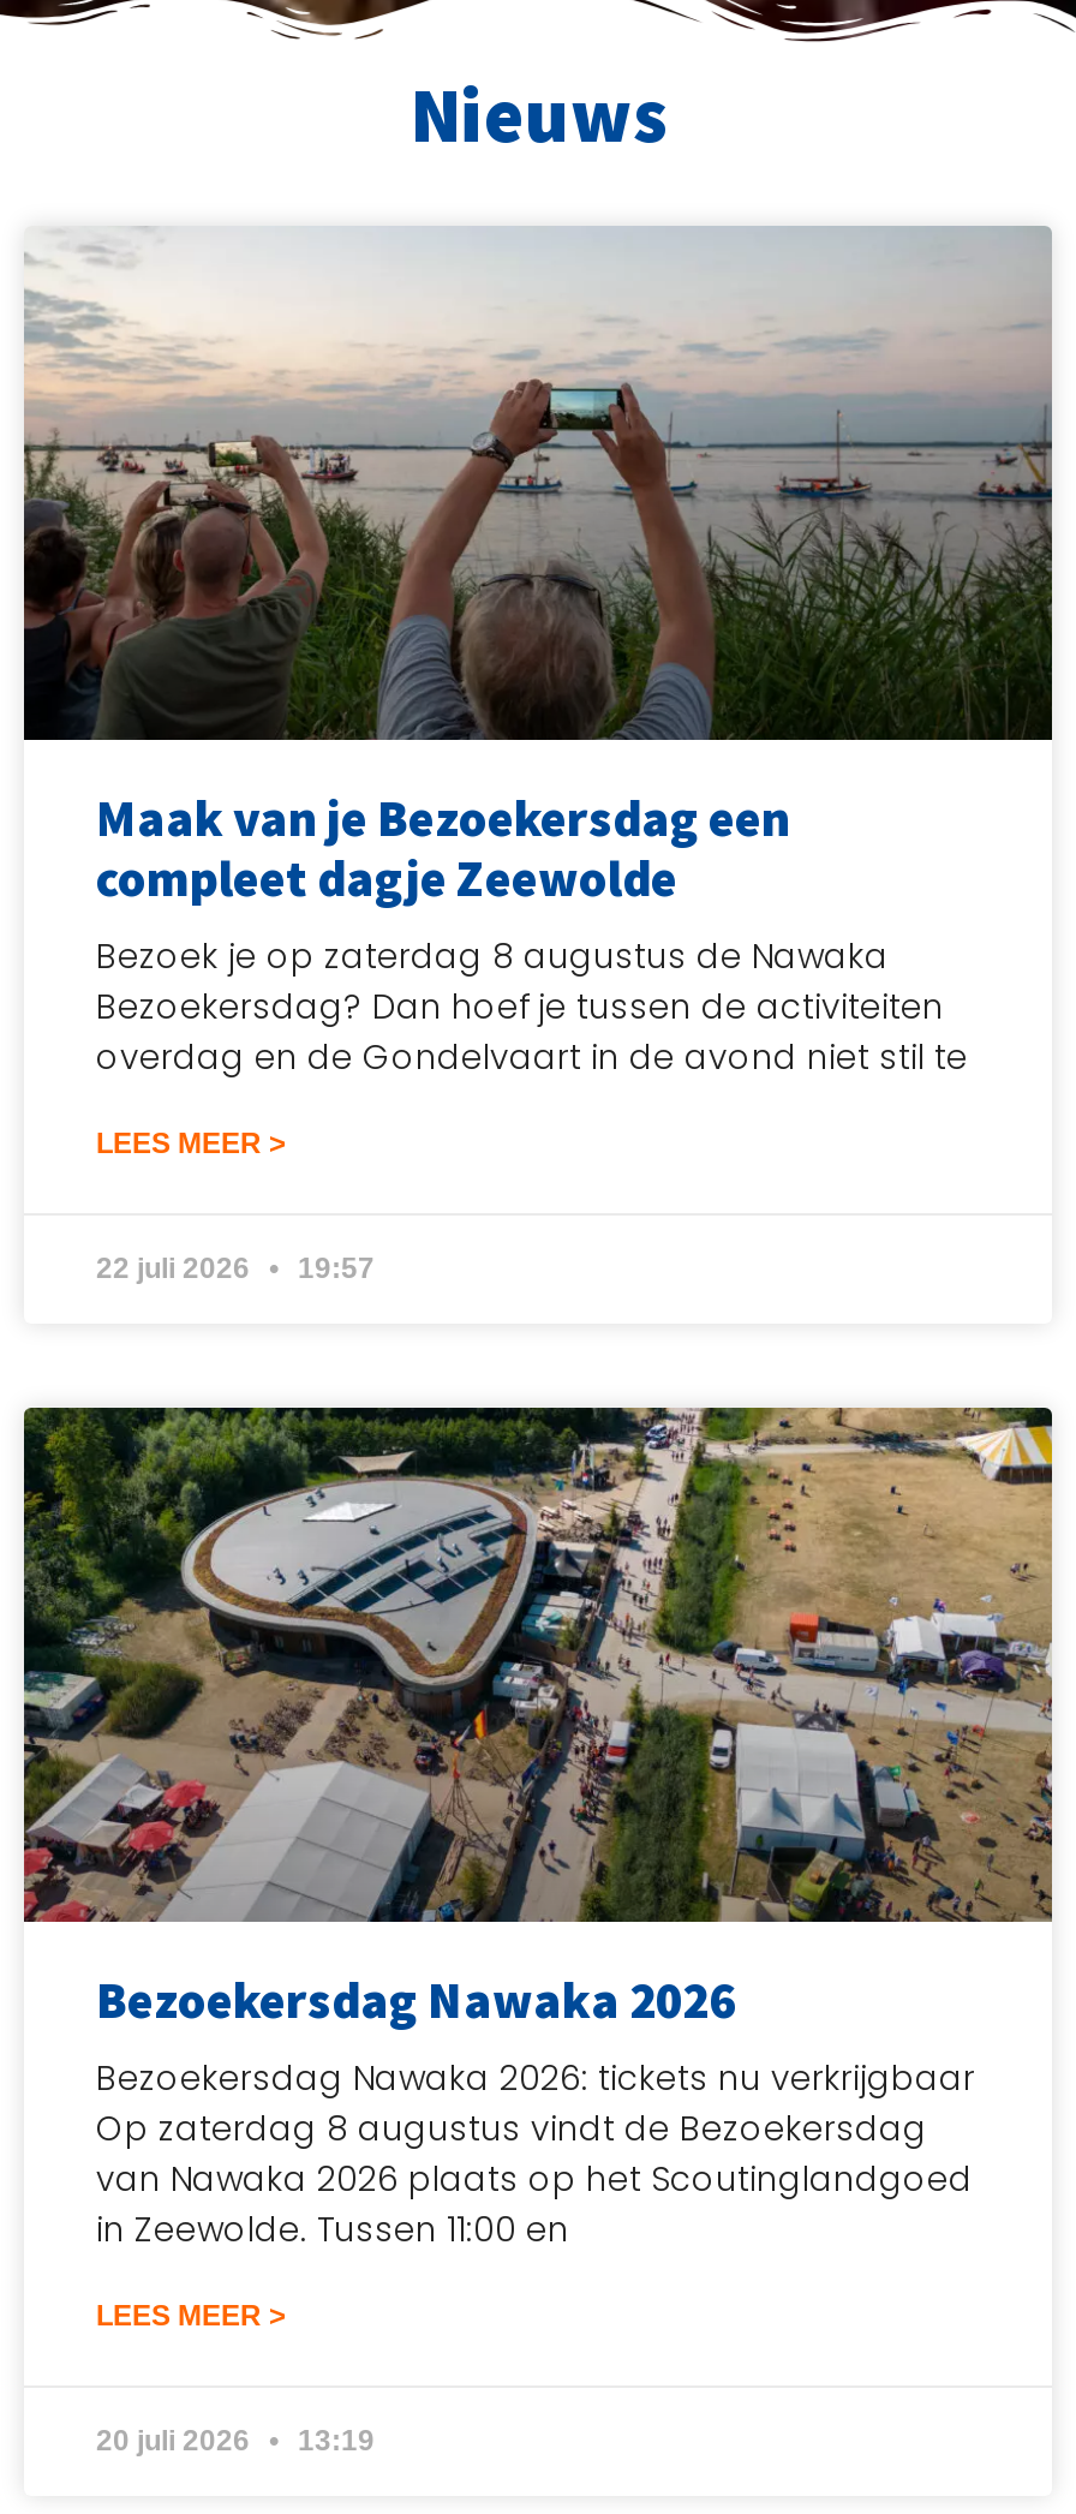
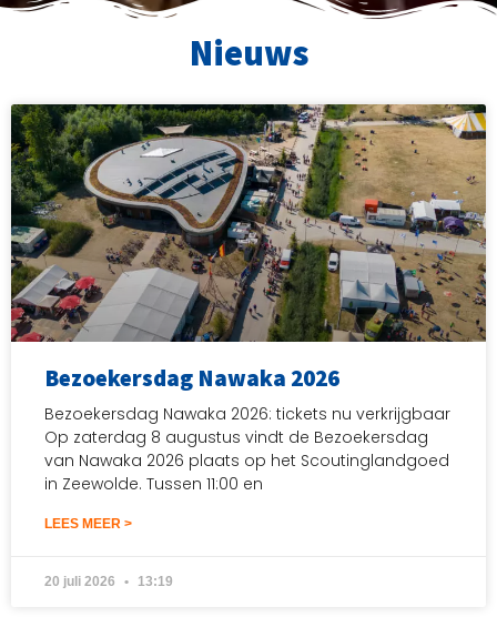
[22,226,1054,1161] [image] | Maak van je Bezoekersdag een | compleet dagje Zeewolde | Bezoek je op zaterdag 8 augustus de Nawaka | Bezoekersdag? Dan hoef je tussen de activiteiten | overdag en de Gondelvaart in de avond niet stil te | LEES MEER > -> none
[96,1253,375,1286] 22 juli 2026 | 19:57 -> none

